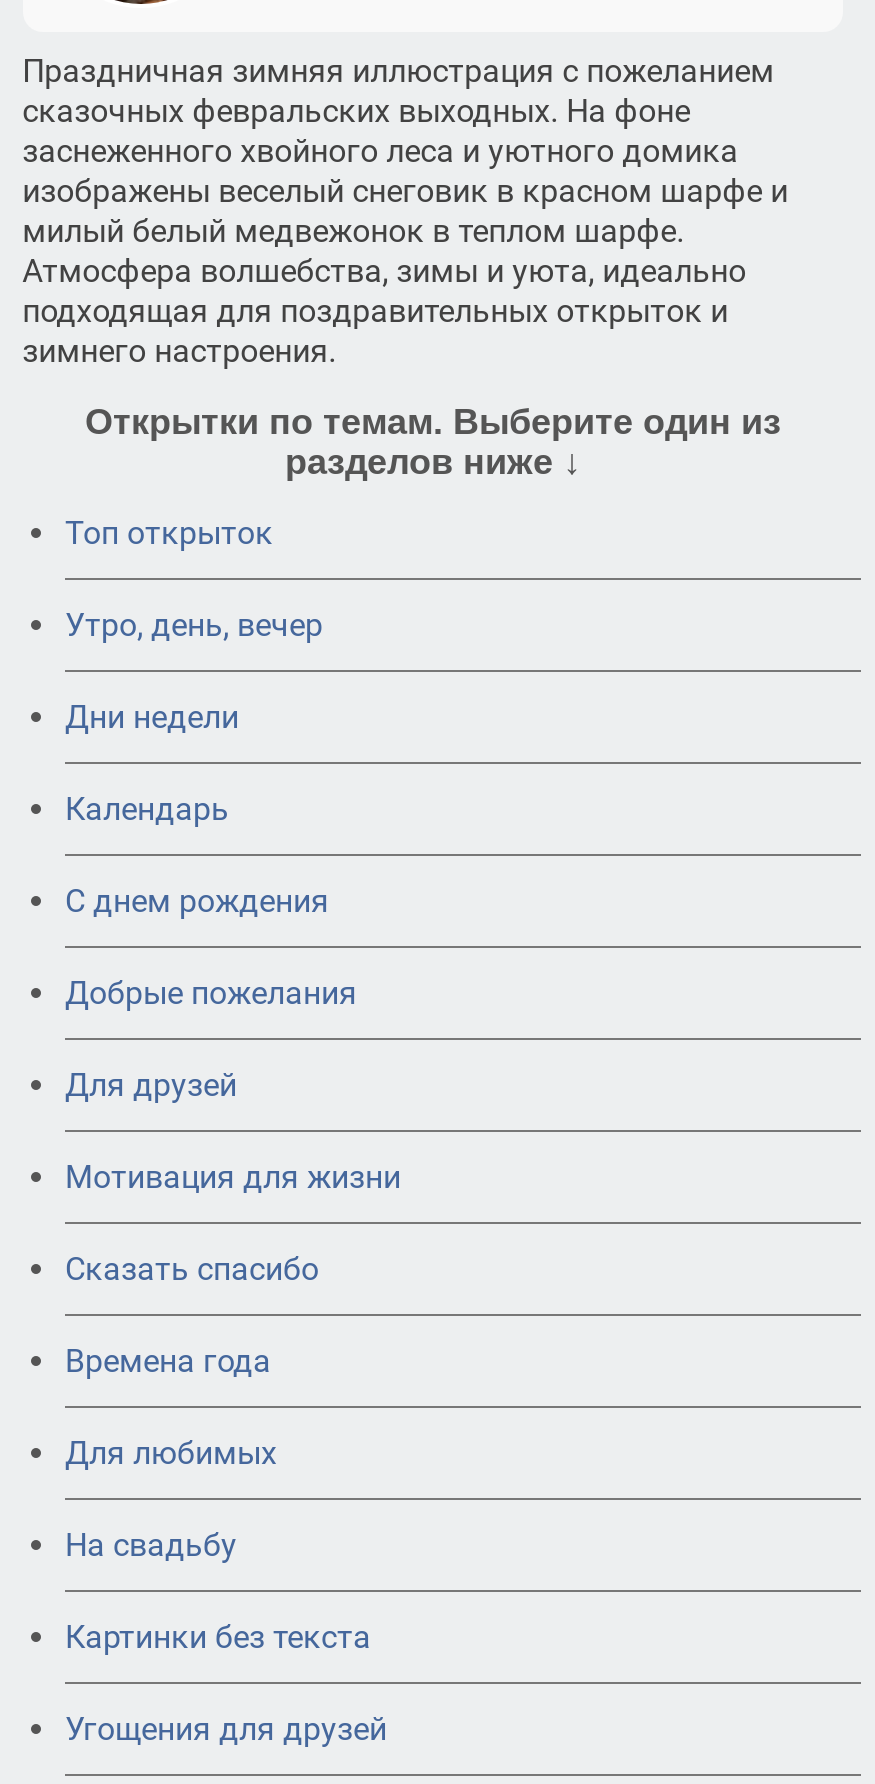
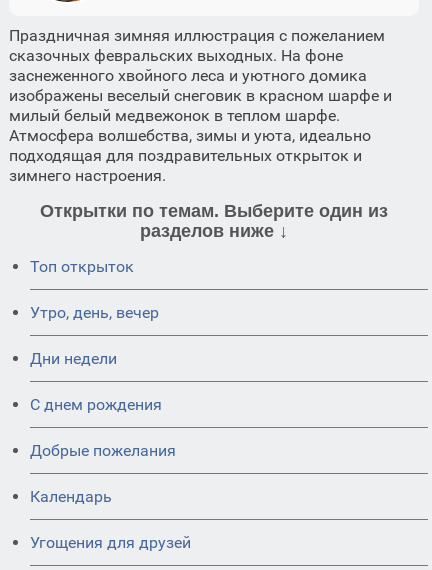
moved [65,790,229,828] -> [30,487,112,506]: Календарь
[65,1066,401,1656] Для друзей | Мотивация для жизни | Сказать спасибо | Времена года | Для любимых | На свадьбу | Картинки без текста -> none

